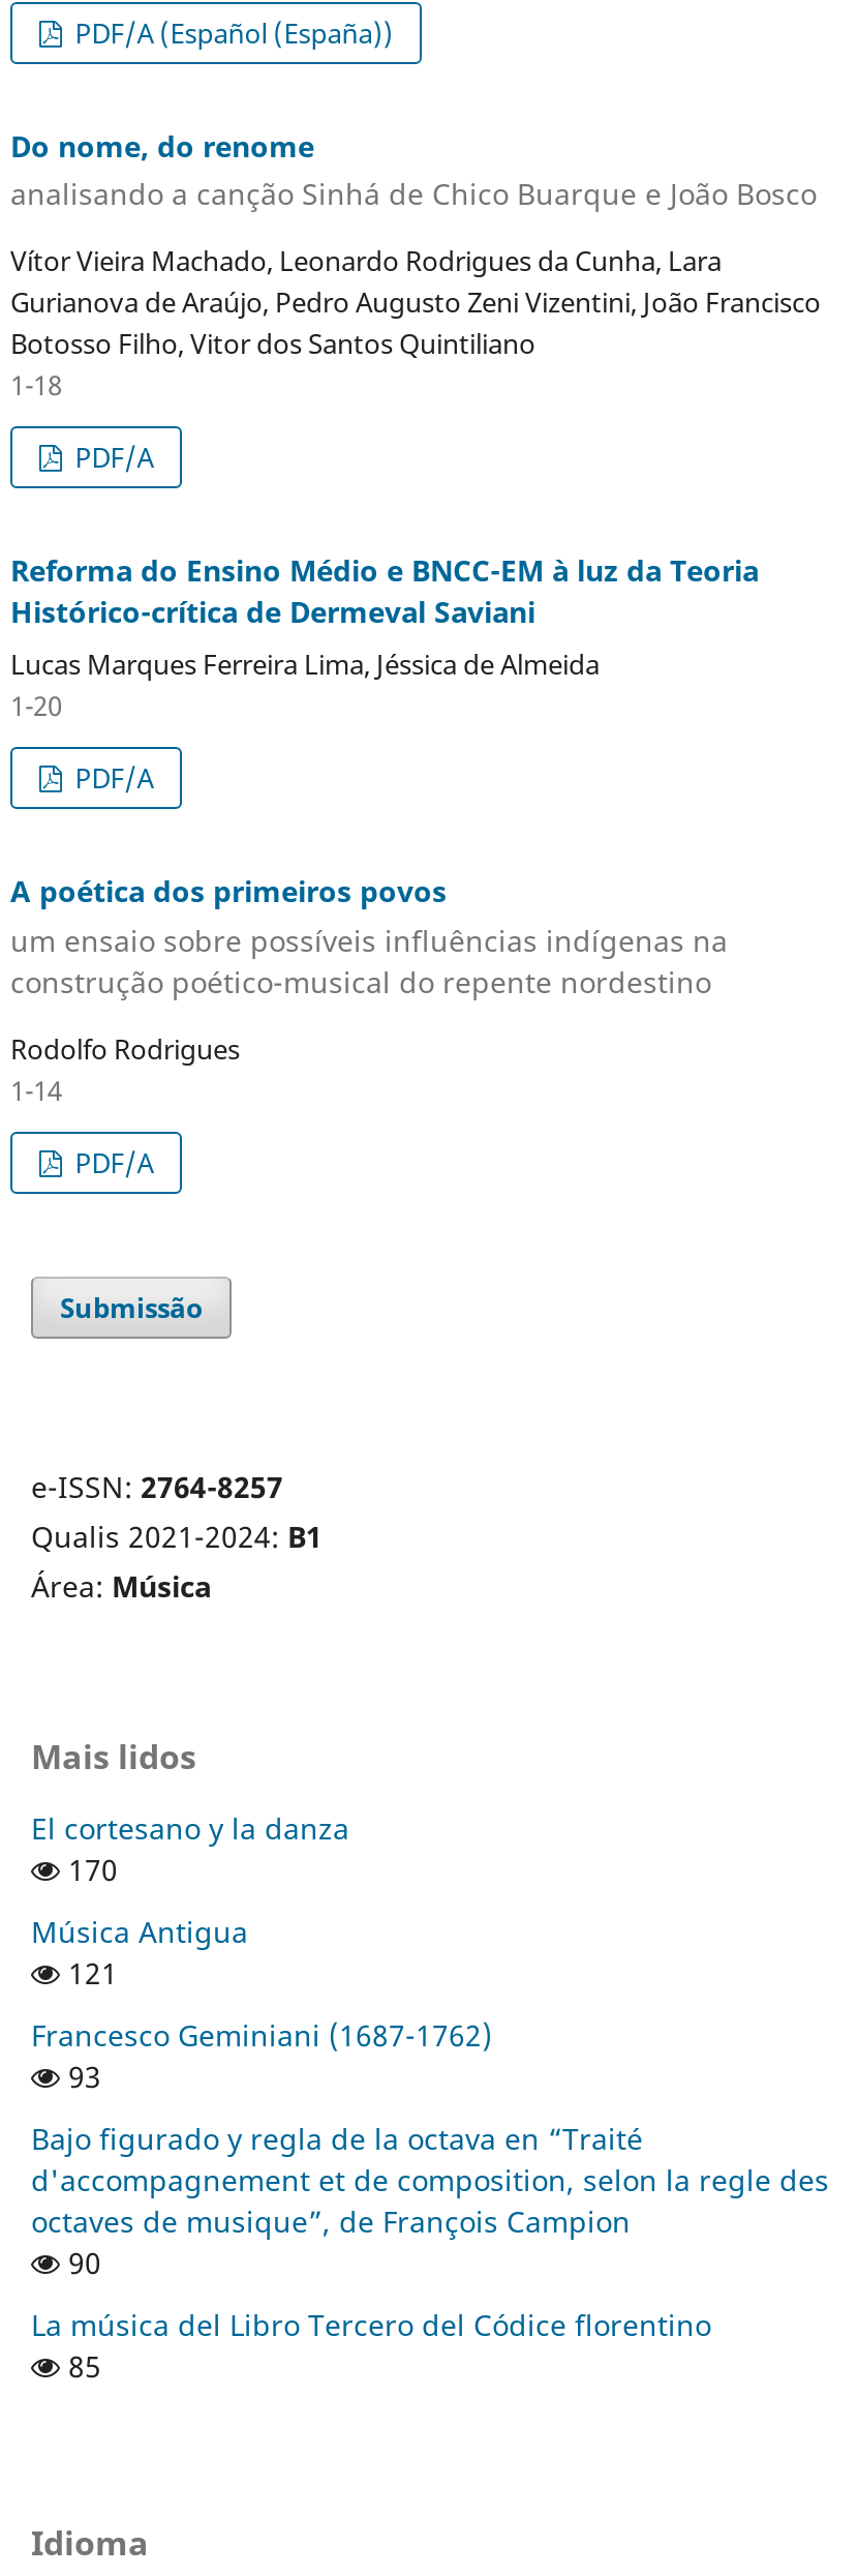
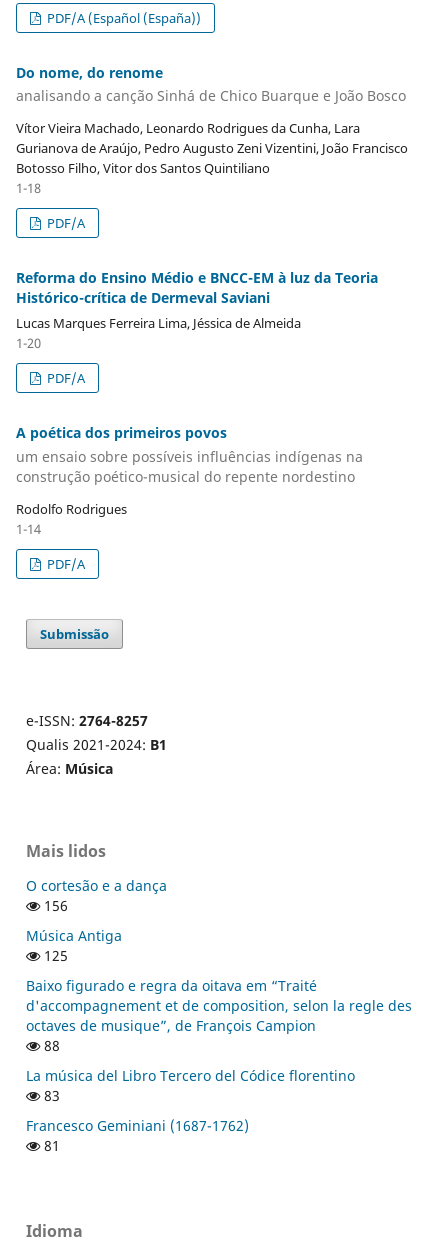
[31,1808,643,2157] El cortesano y la danza | 170 | Música Antigua | 121 | 93 | Bajo figurado y regla de la octava en “Traité -> [26,876,317,995] O cortesão e a dança | 156 | Música Antiga | 125 | Baixo figurado e regra da oitava em “Traité
moved [31,2015,492,2054] -> [26,1116,249,1135]: Francesco Geminiani (1687-1762)
moved [31,2159,829,2240] -> [26,996,412,1035]: d'accompagnement et de composition, selon la regle des | octaves de musique”, de François Campion
[60,2242,101,2281] 90 -> [40,1036,60,1055] 88
moved [31,2304,711,2343] -> [26,1066,355,1085]: La música del Libro Tercero del Códice florentino
[60,2346,101,2385] 85 -> [40,1086,60,1155] 83 | 81

